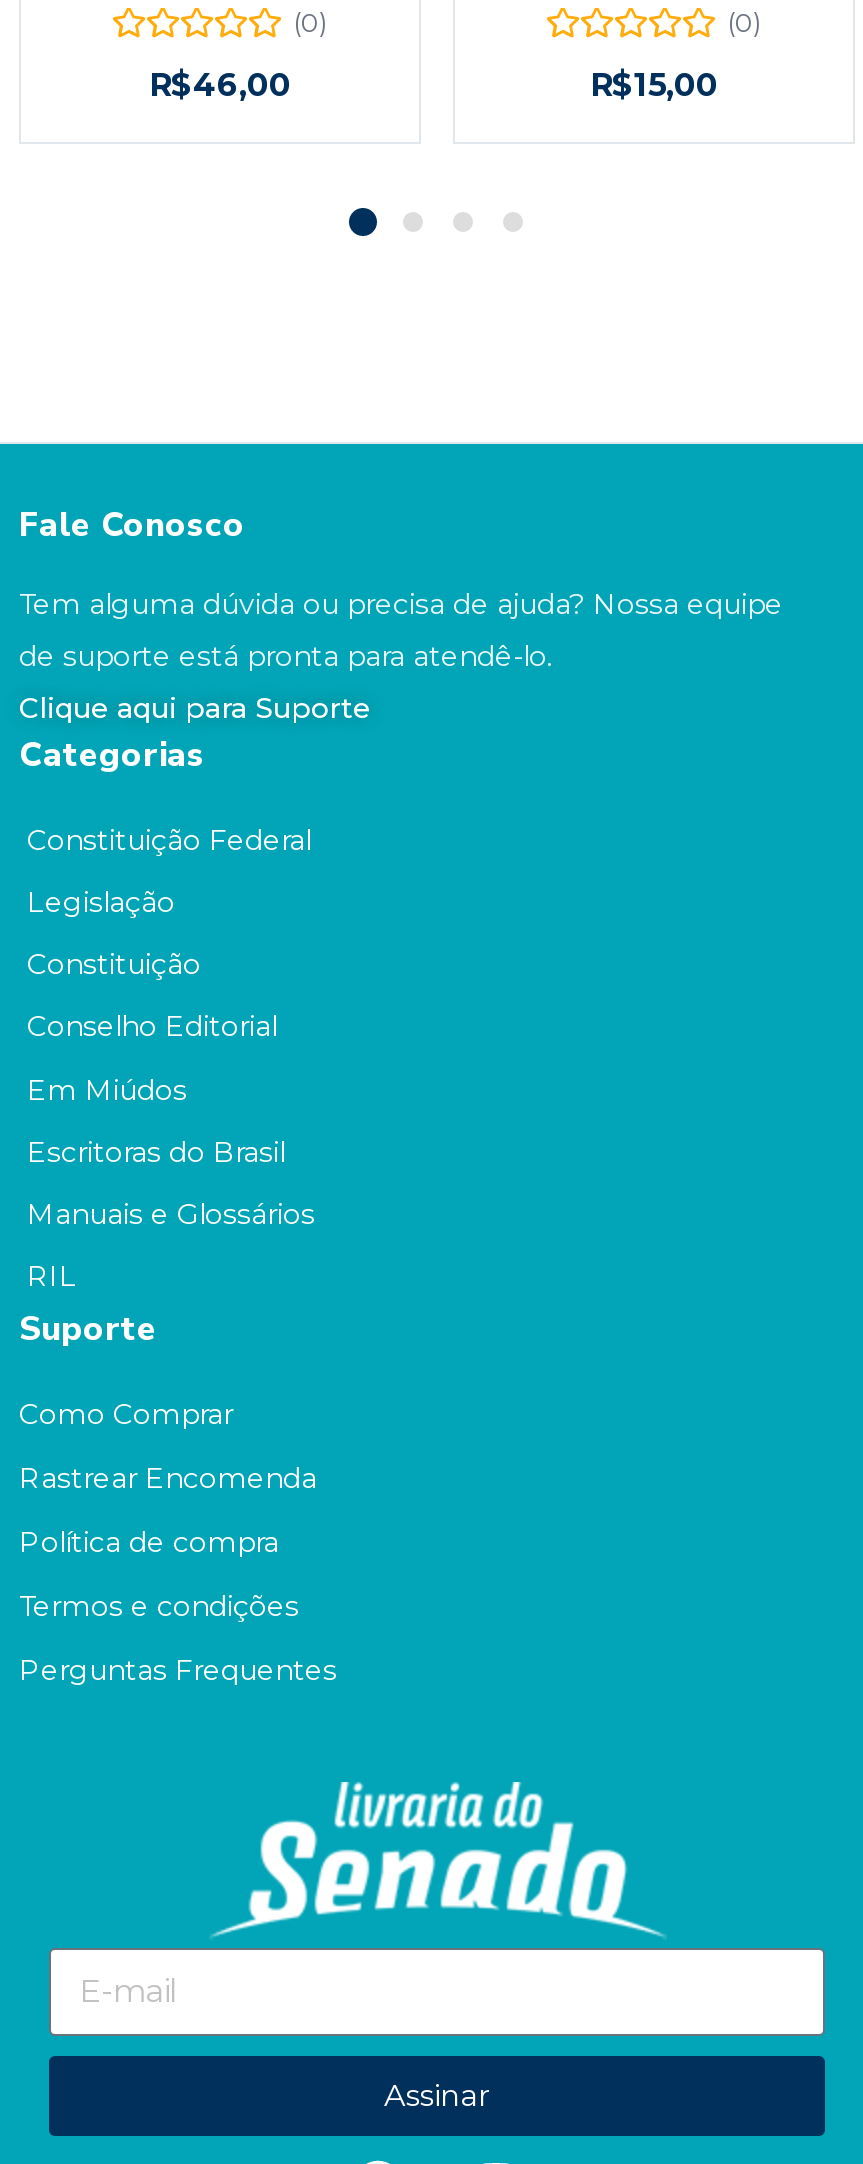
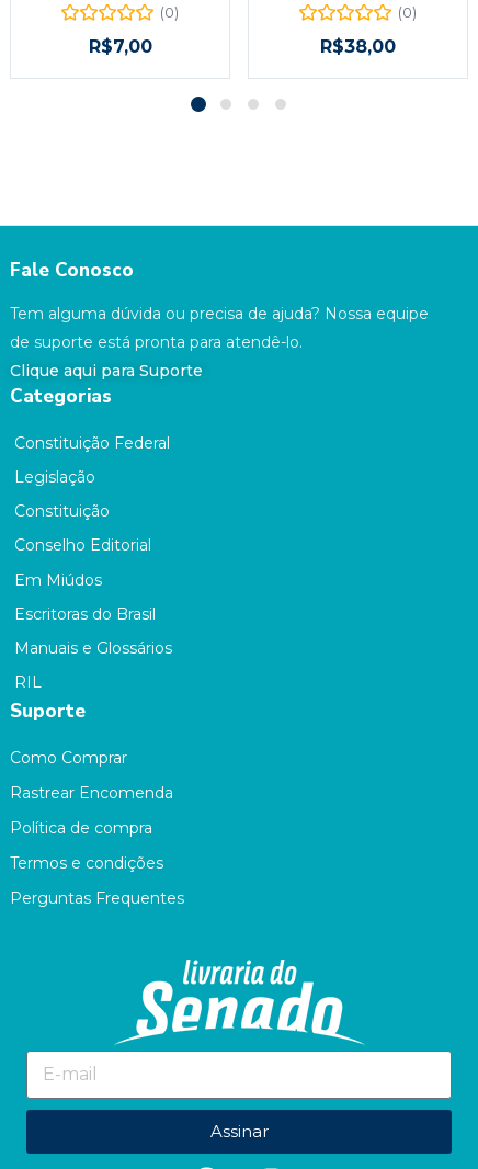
[149,67,291,105] R$46,00 -> [88,37,152,57] R$7,00
[590,67,718,105] R$15,00 -> [320,37,396,57] R$38,00

